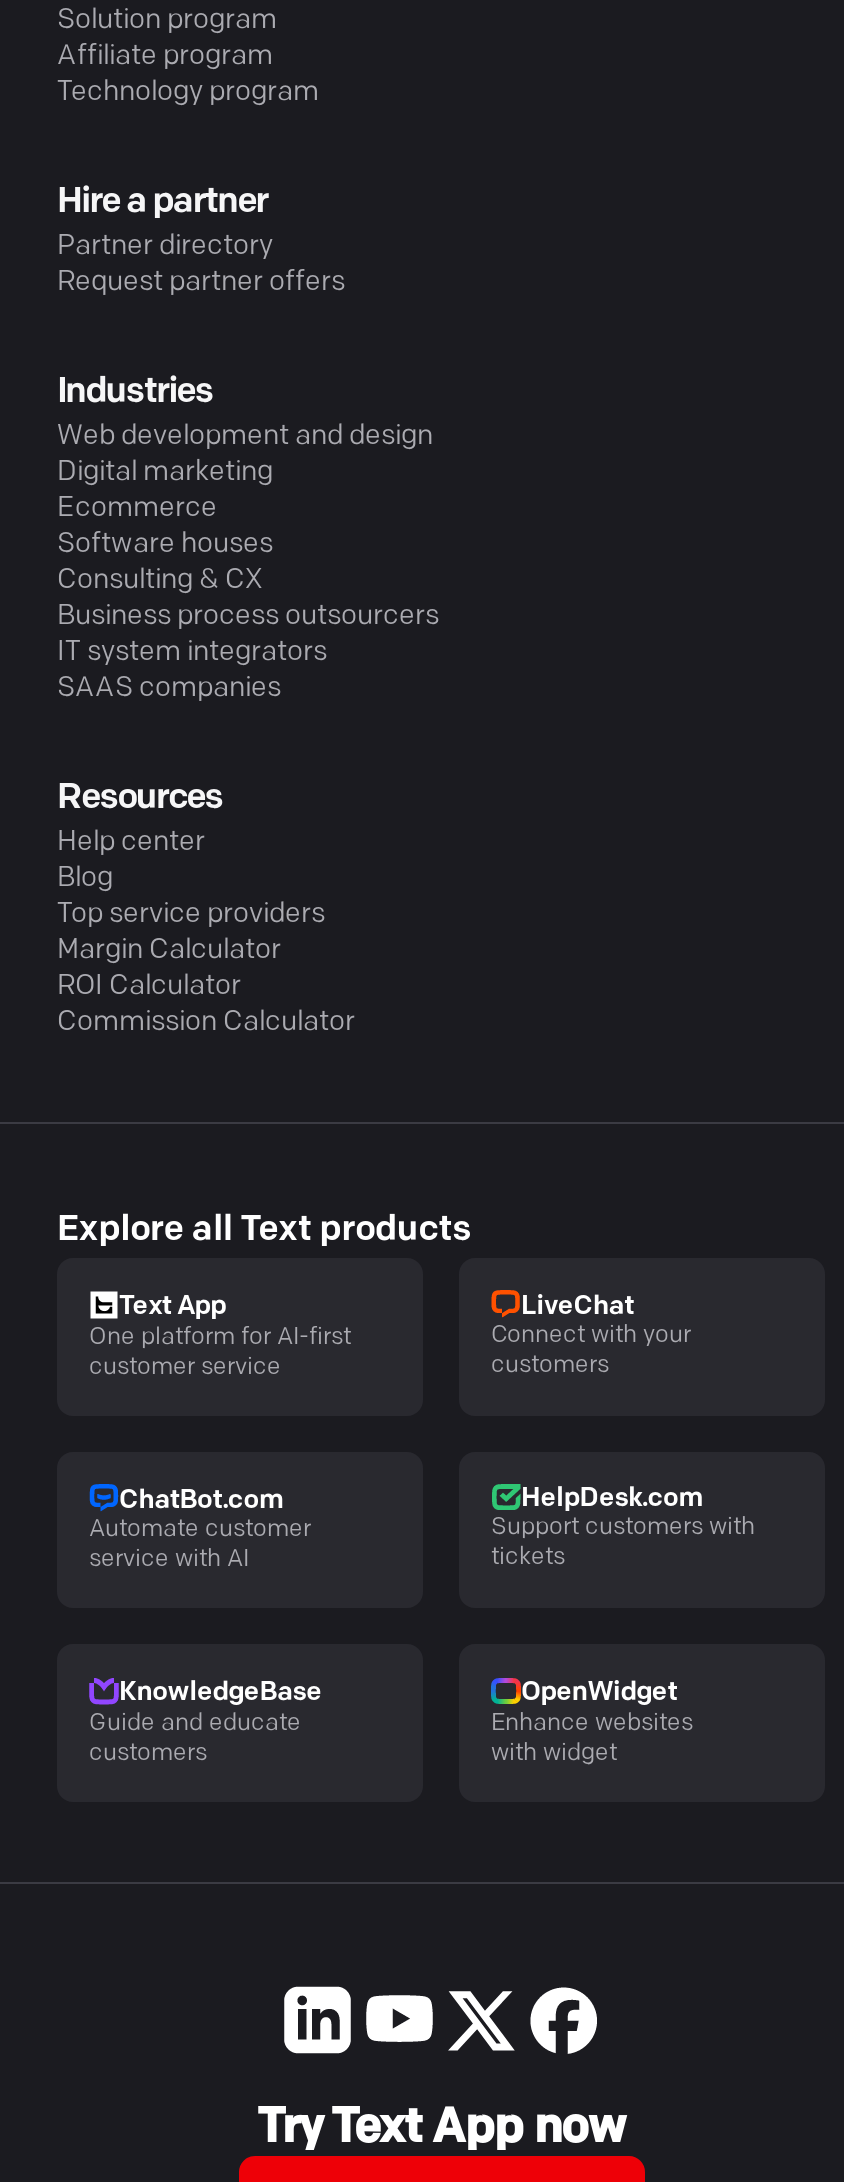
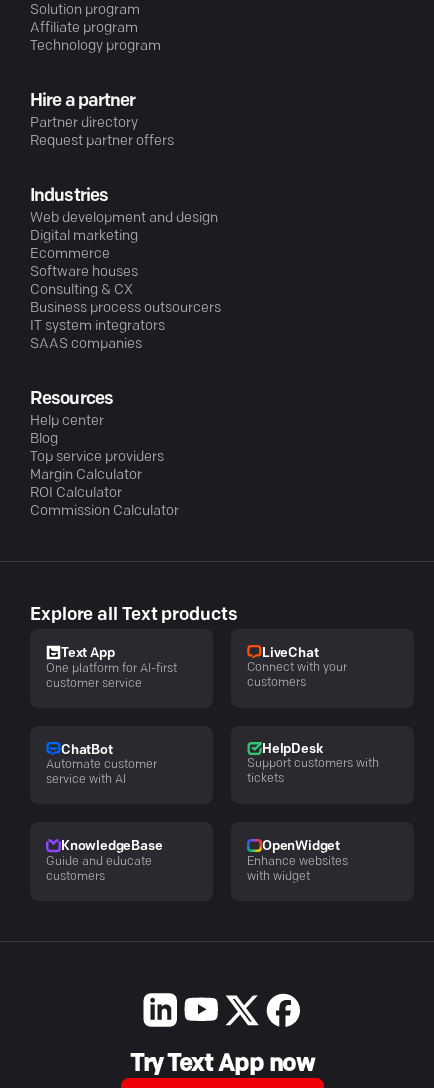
[119,1487,283,1513] ChatBot.com -> [61,744,113,757] ChatBot
[521,1486,702,1512] HelpDesk.com -> [262,743,322,756] HelpDesk

